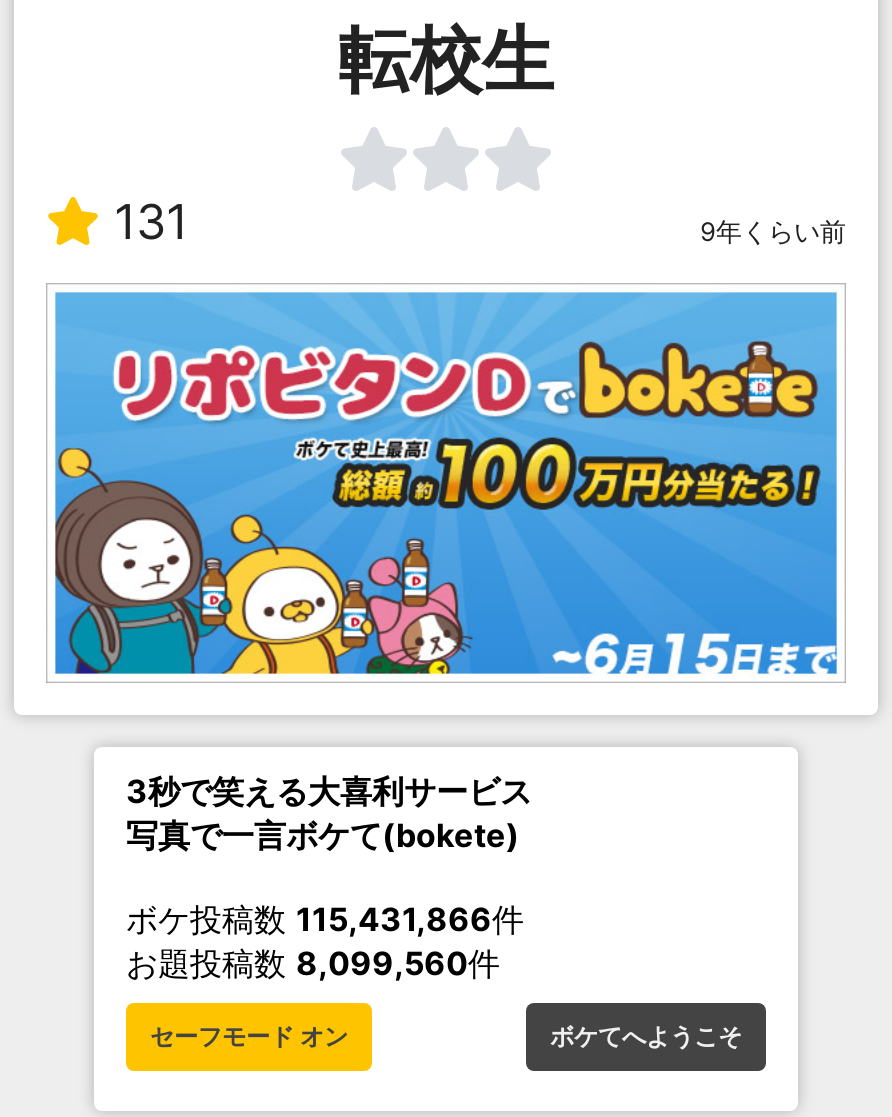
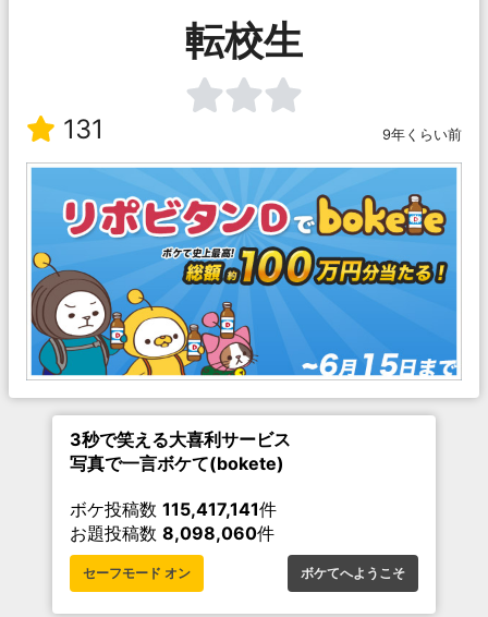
[126,899,524,939] ボケ投稿数115,431,866件 -> [70,498,277,520] ボケ投稿数115,417,141件
[126,943,500,983] お題投稿数8,099,560件 -> [70,522,274,544] お題投稿数8,098,060件

